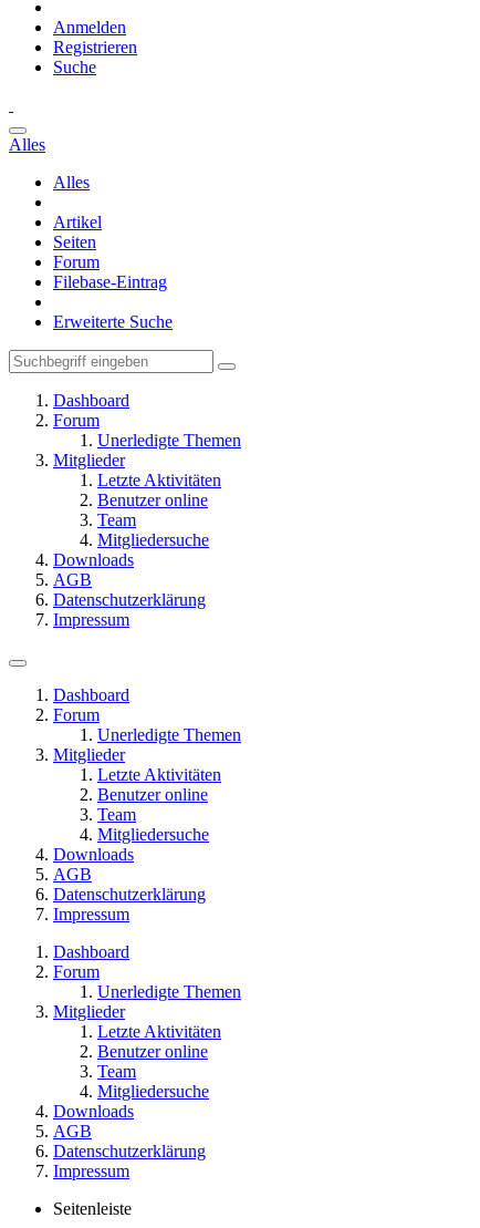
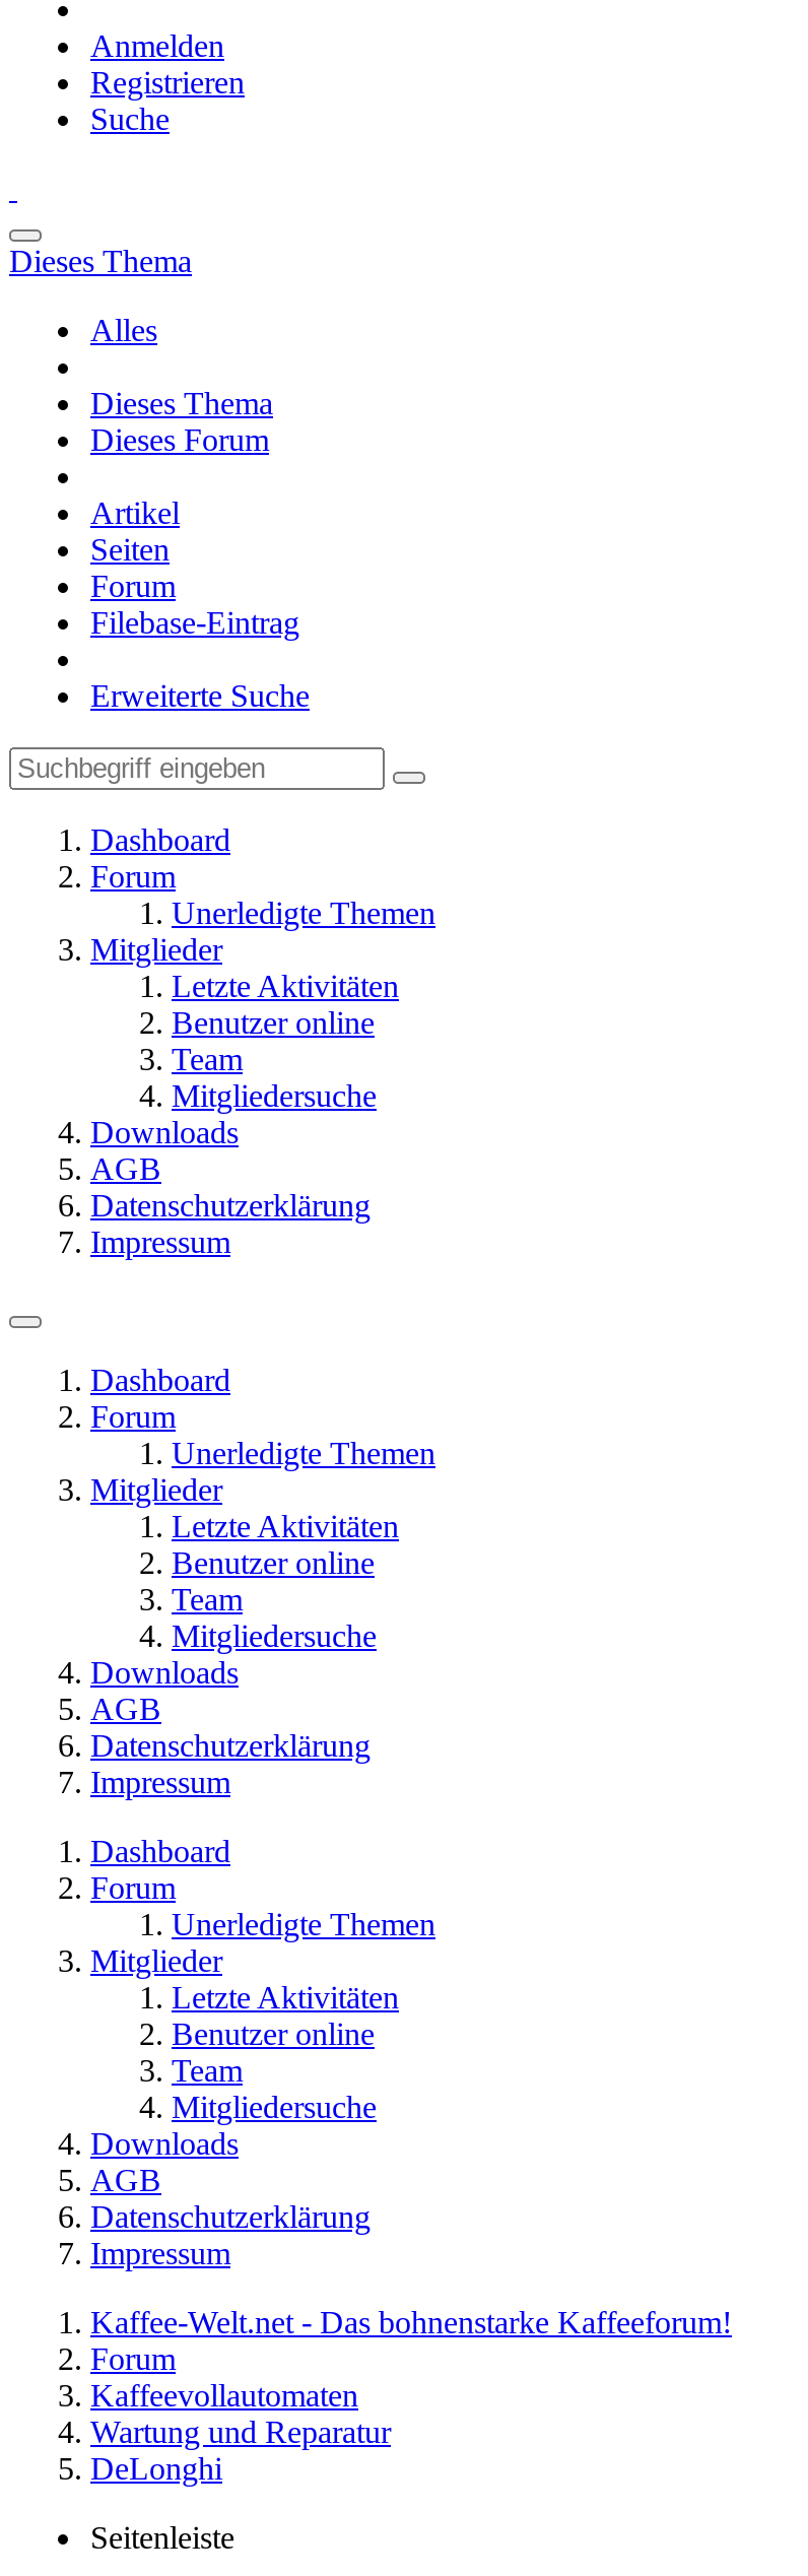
none -> [9,244,192,278] Dieses Thema
[53,173,90,192] Alles -> [90,386,273,457] Dieses Thema | Dieses Forum
none -> [90,2305,732,2486] Kaffee-Welt.net - Das bohnenstarke Kaffeeforum! | Forum | Kaffeevollautomaten | Wartung und Reparatur | DeLonghi

